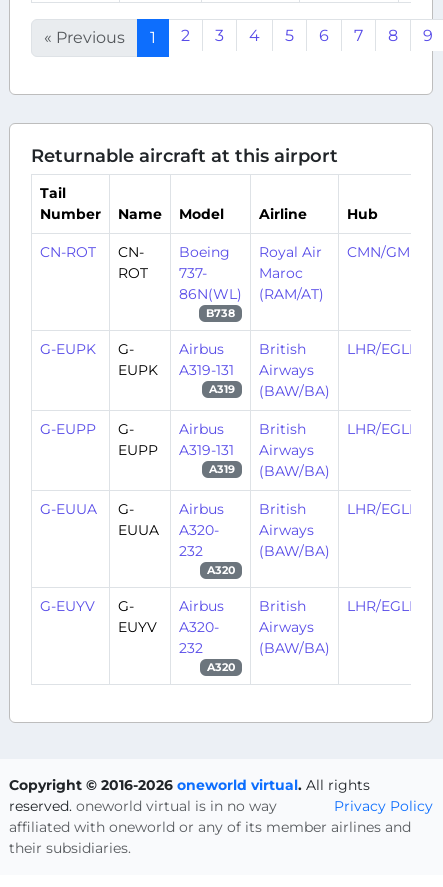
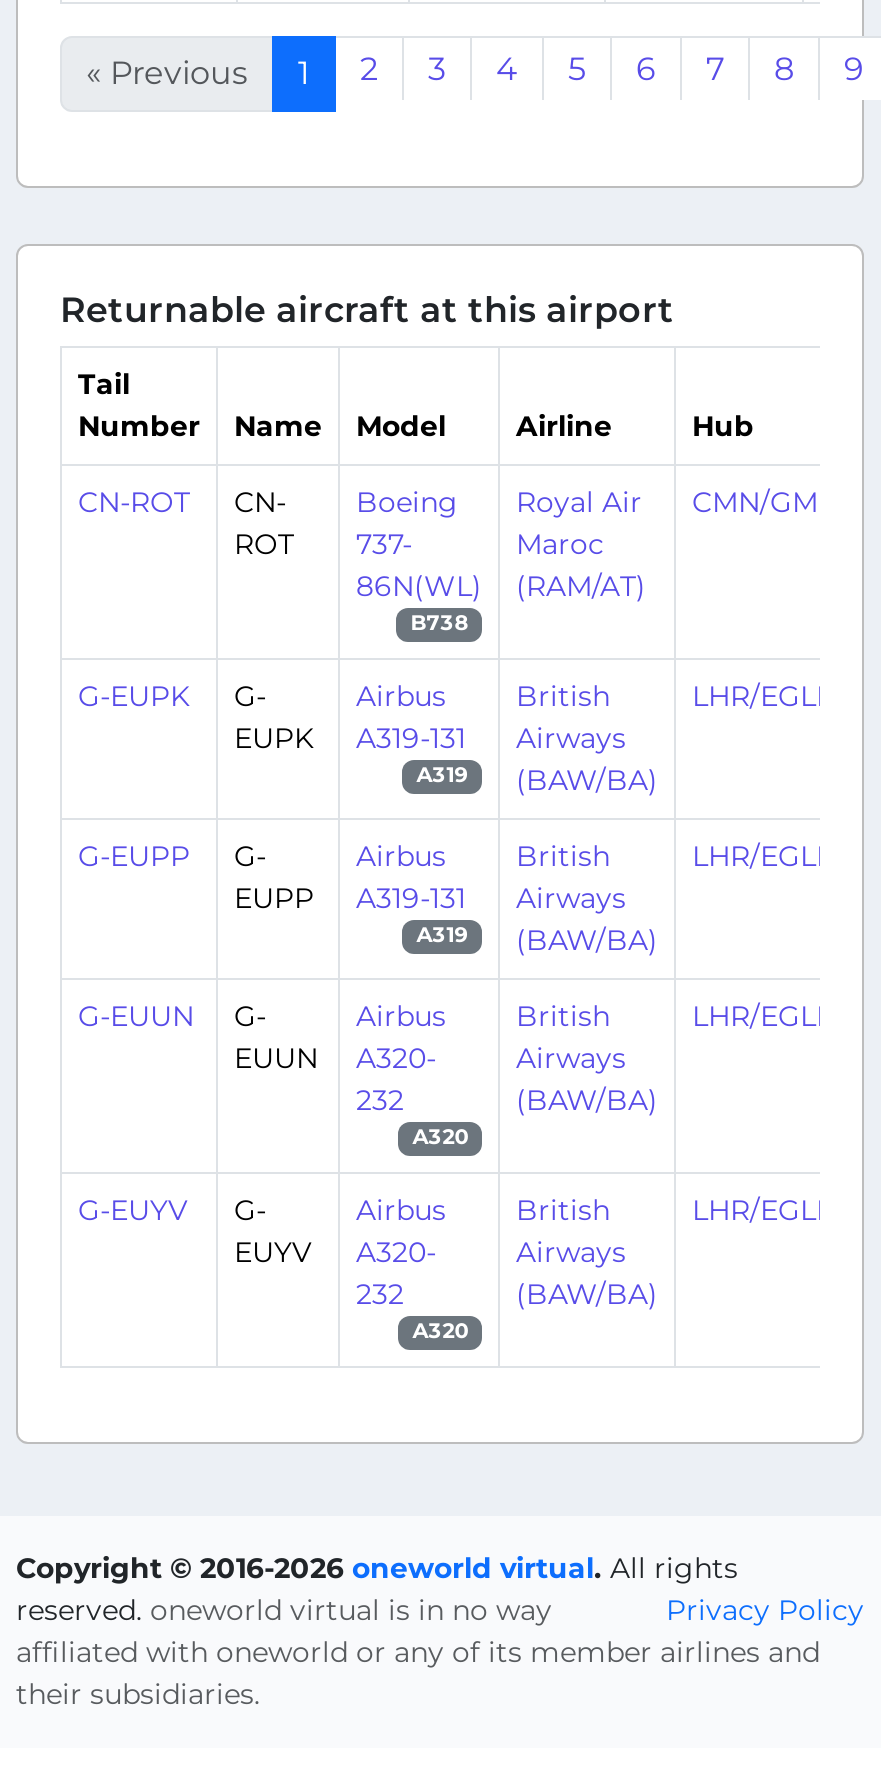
[40,500,97,518] G-EUUA -> [78,997,194,1033] G-EUUN
[118,521,159,539] EUUA -> [234,1039,318,1075] EUUN

